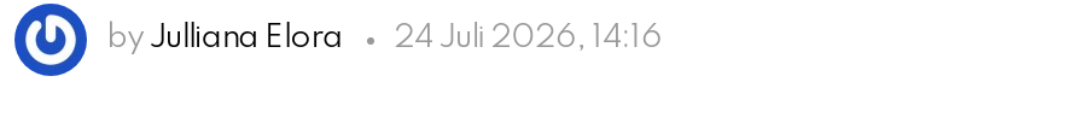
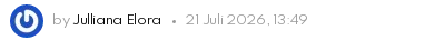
[106,24,662,55] by Julliana Elora 24 Juli 2026, 14:16 -> [52,14,308,28] by Julliana Elora 21 Juli 2026, 13:49

